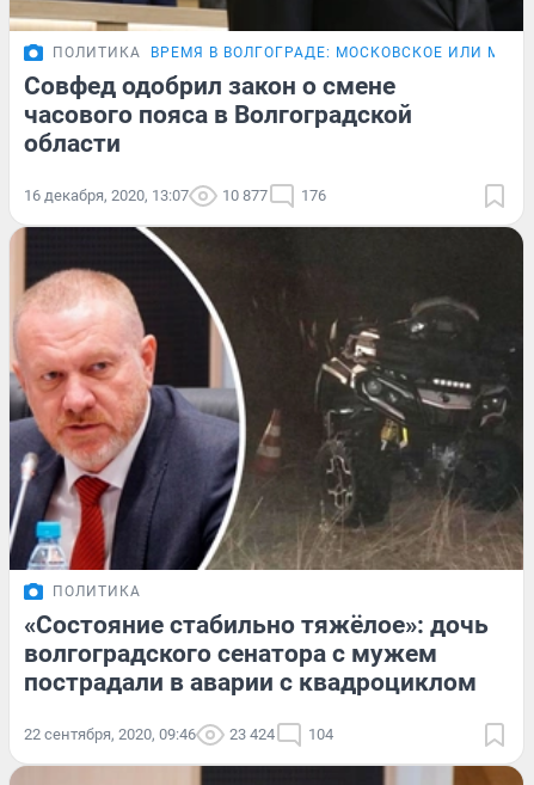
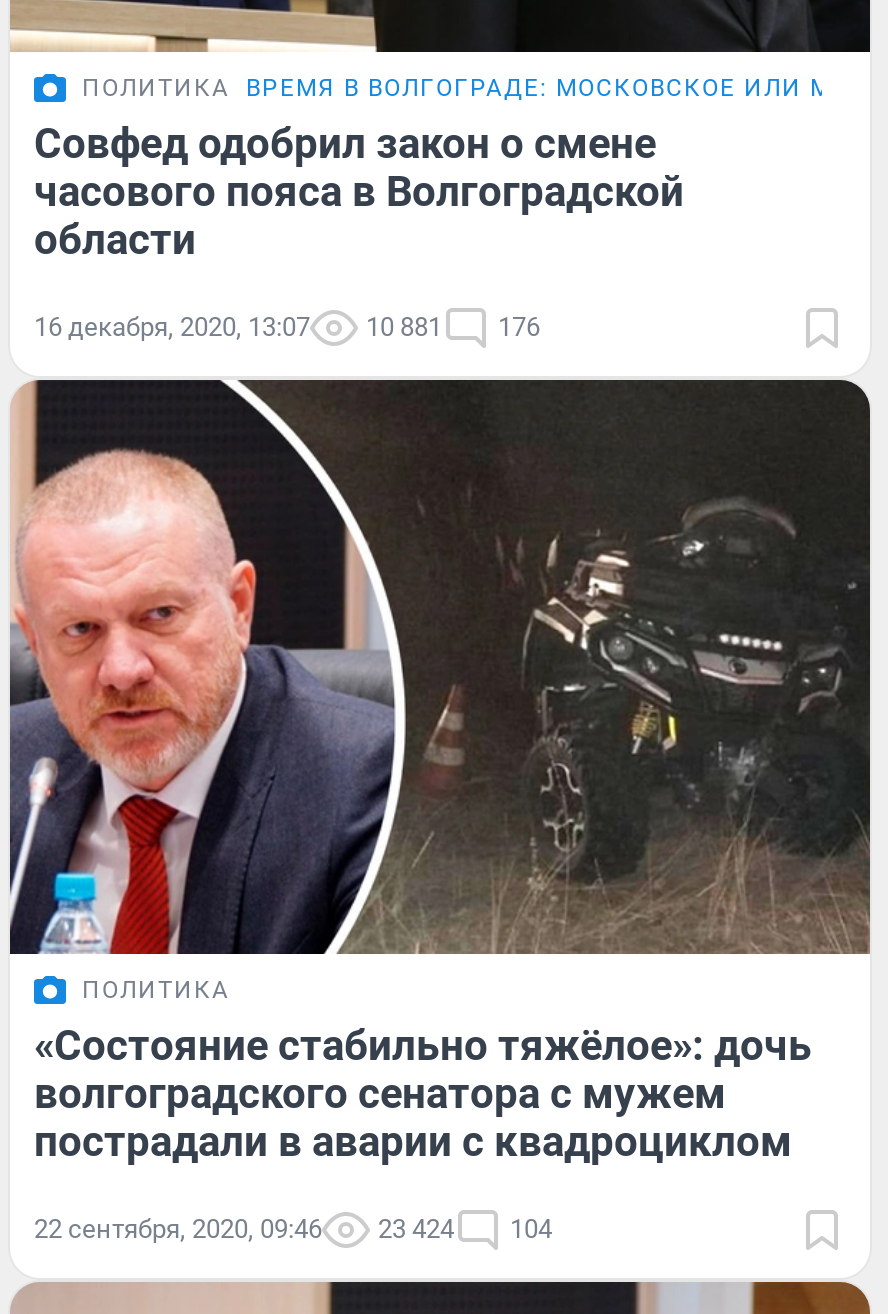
[24,187,326,205] 16 декабря, 2020, 13:07 10 877 176 -> [34,313,540,343] 16 декабря, 2020, 13:07 10 881 176

